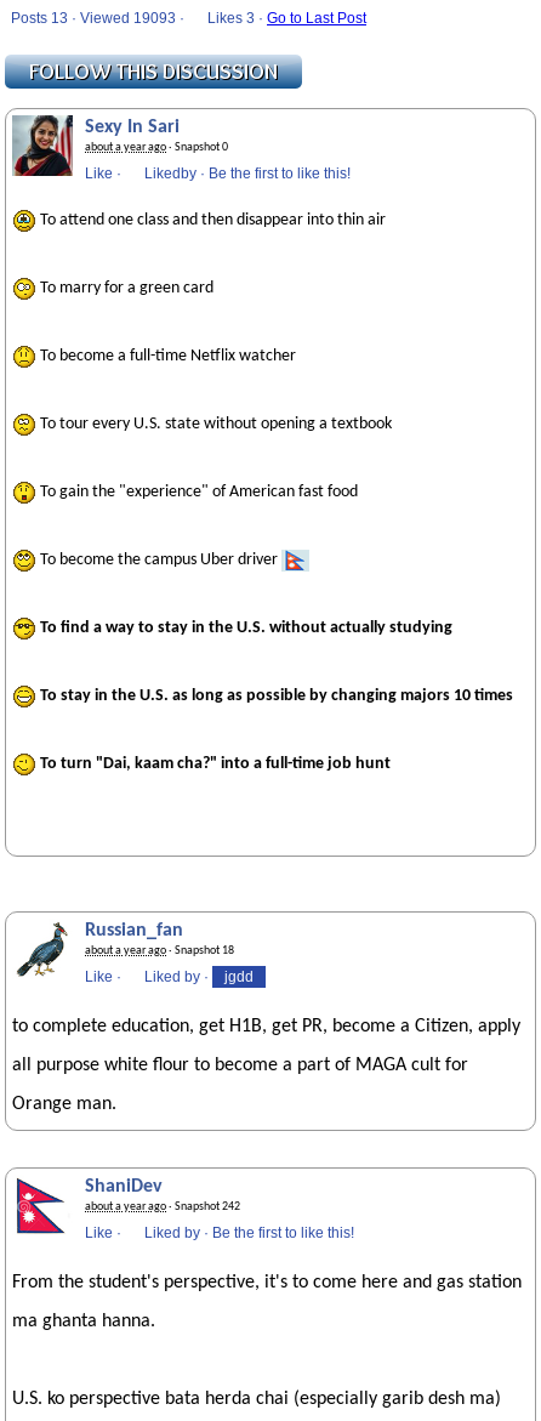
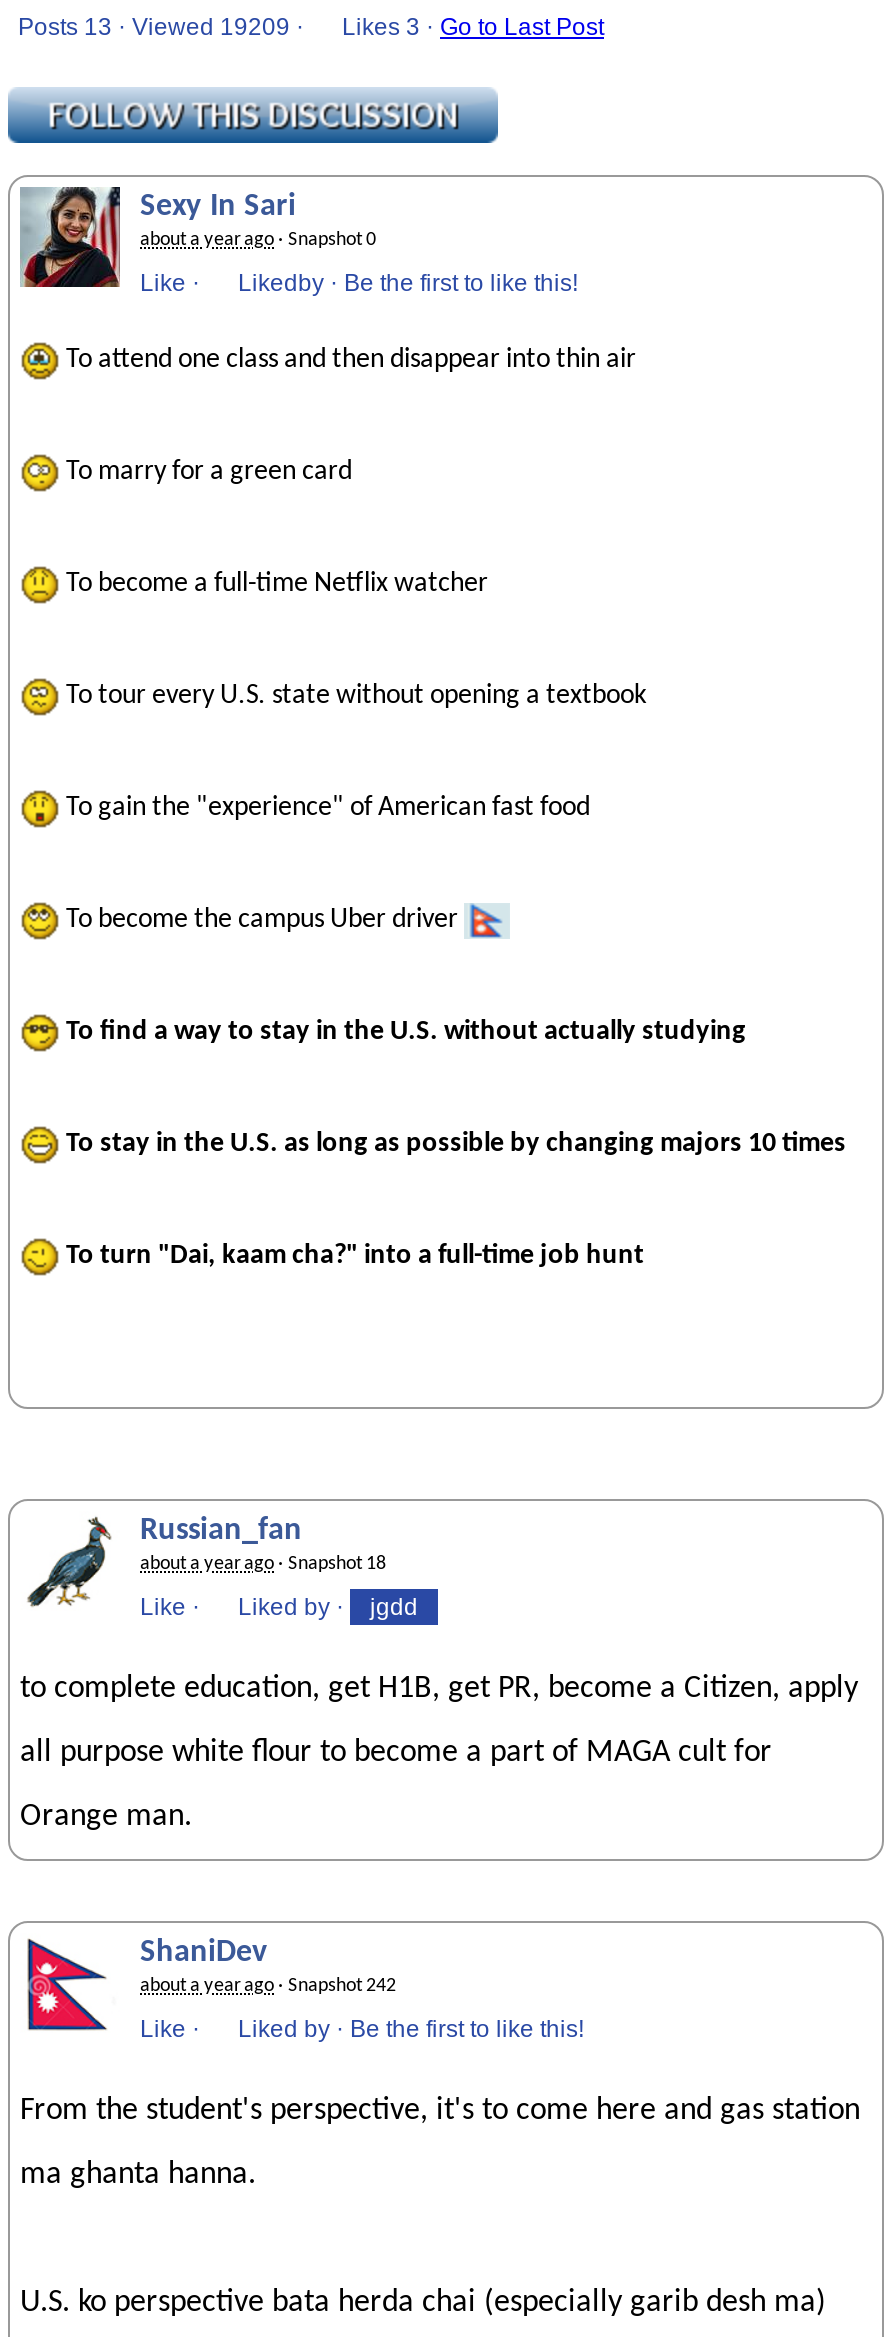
[11,10,366,27] Posts 13 · Viewed 19093 · Likes 3 · Go to Last Post -> [18,13,604,41] Posts 13 · Viewed 19209 · Likes 3 · Go to Last Post

